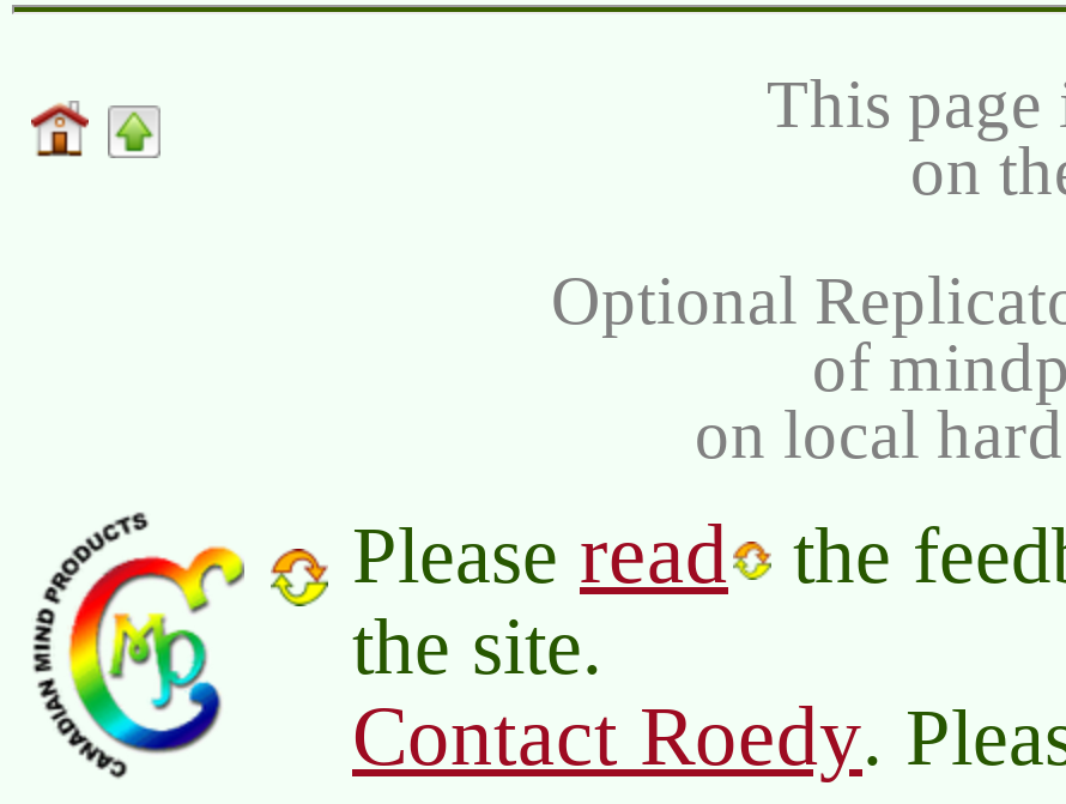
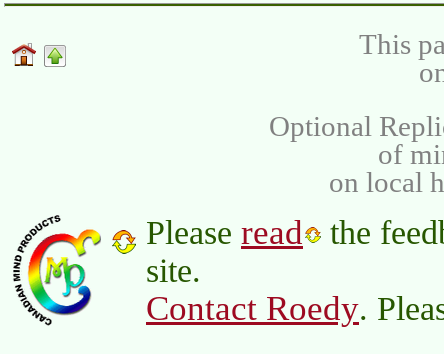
[352,602,604,691] the site. -> [146,252,201,289] site.

